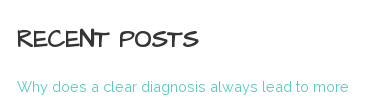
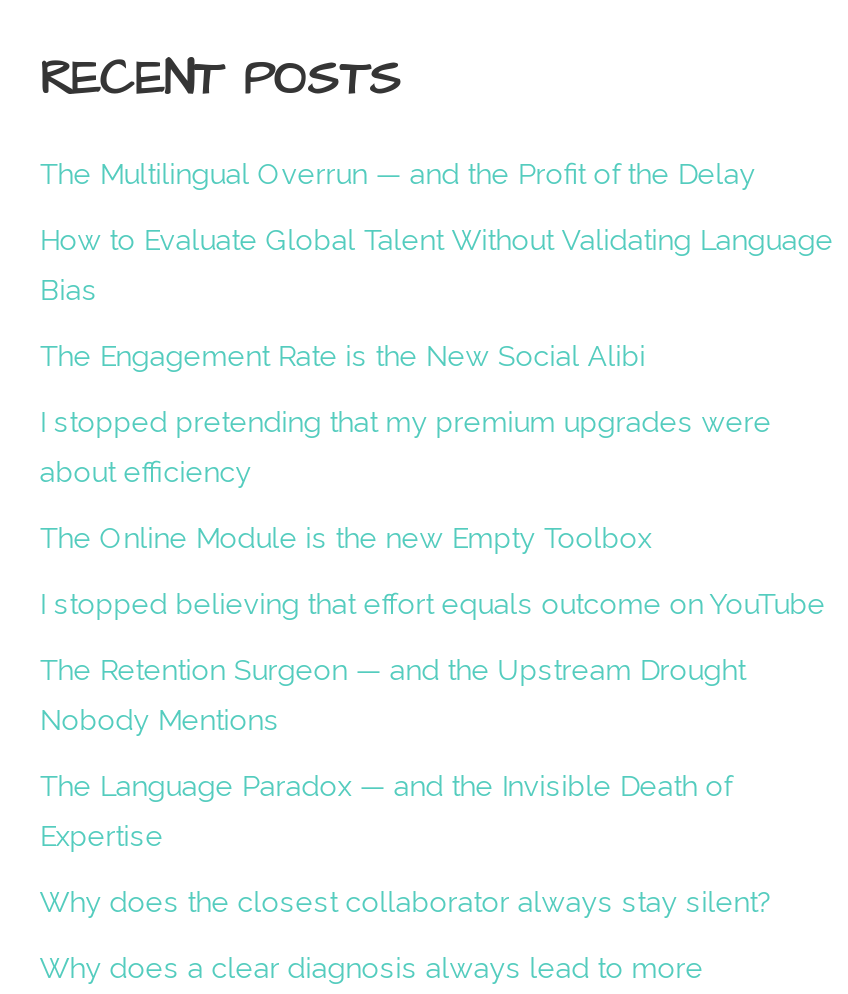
none -> [39,156,833,918] The Multilingual Overrun — and the Profit of the Delay | How to Evaluate Global Talent Without Validating Language | Bias | The Engagement Rate is the New Social Alibi | I stopped pretending that my premium upgrades were | about efficiency | The Online Module is the new Empty Toolbox | I stopped believing that effort equals outcome on YouTube | The Retention Surgeon — and the Upstream Drought | Nobody Mentions | The Language Paradox — and the Invisible Death of | Expertise | Why does the closest collaborator always stay silent?

